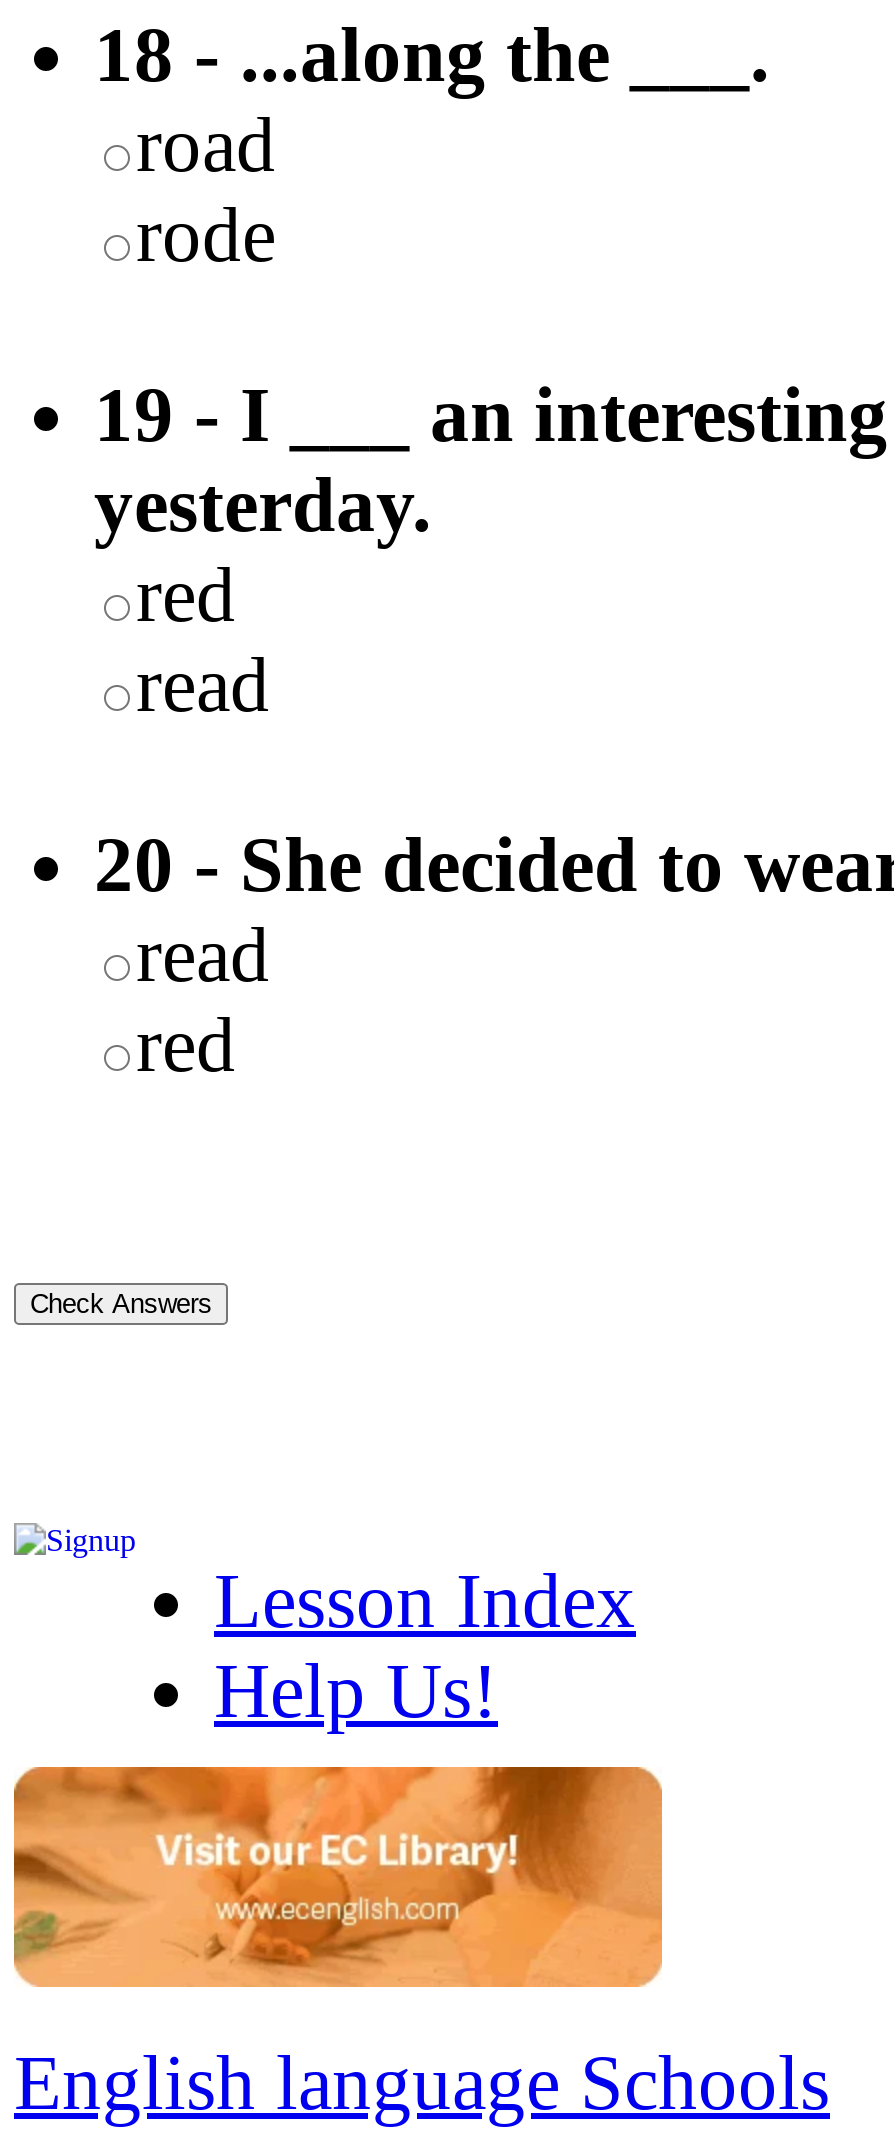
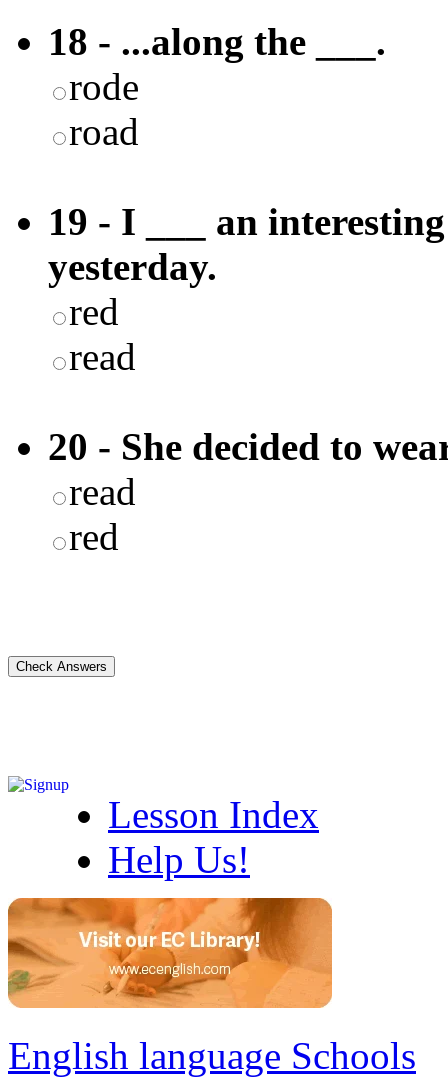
moved [136,101,276,187] -> [69,110,139,153]: road
moved [136,191,276,277] -> [69,65,139,108]: rode

